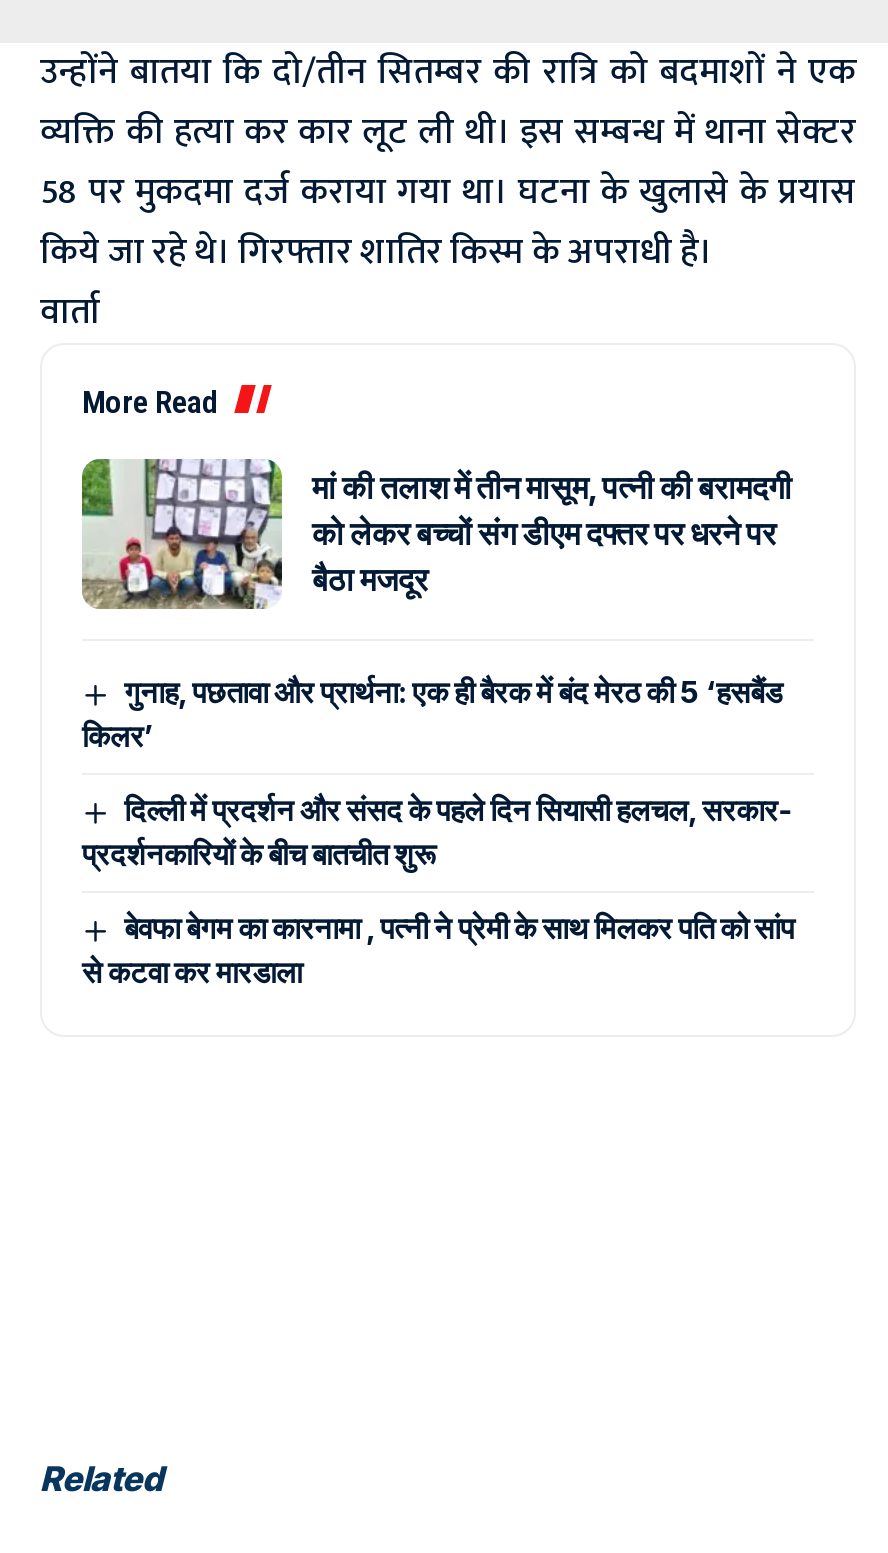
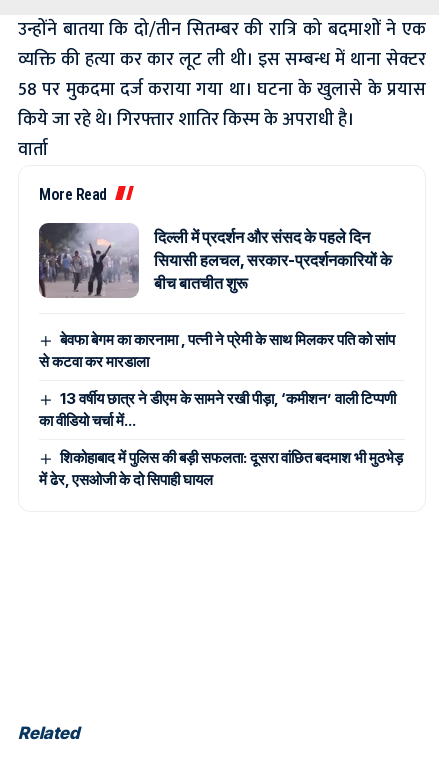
[80,457,792,873] [image] | मां की तलाश में तीन मासूम, पत्नी की बरामदगी | को लेकर बच्चों संग डीएम दफ्तर पर धरने पर | बैठा मजदूर | गुनाह, पछतावा और प्रार्थना: एक ही बैरक में बंद मेरठ की 5 ‘हसबैंड | किलर’ | दिल्ली में प्रदर्शन और संसद के पहले दिन सियासी हलचल, सरकार- | प्रदर्शनकारियों के बीच बातचीत शुरू -> [38,227,392,293] [image] | दिल्ली में प्रदर्शन और संसद के पहले दिन | सियासी हलचल, सरकार-प्रदर्शनकारियों के | बीच बातचीत शुरू
moved [82,909,794,991] -> [39,330,395,371]: बेवफा बेगम का कारनामा , पत्नी ने प्रेमी के साथ मिलकर पति को सांप | से कटवा कर मारडाला
none -> [39,389,403,489] 13 वर्षीय छात्र ने डीएम के सामने रखी पीड़ा, ‘कमीशन’ वाली टिप्पणी | का वीडियो चर्चा में… | शिकोहाबाद में पुलिस की बड़ी सफलता: दूसरा वांछित बदमाश भी मुठभेड़ | में ढेर, एसओजी के दो सिपाही घायल

